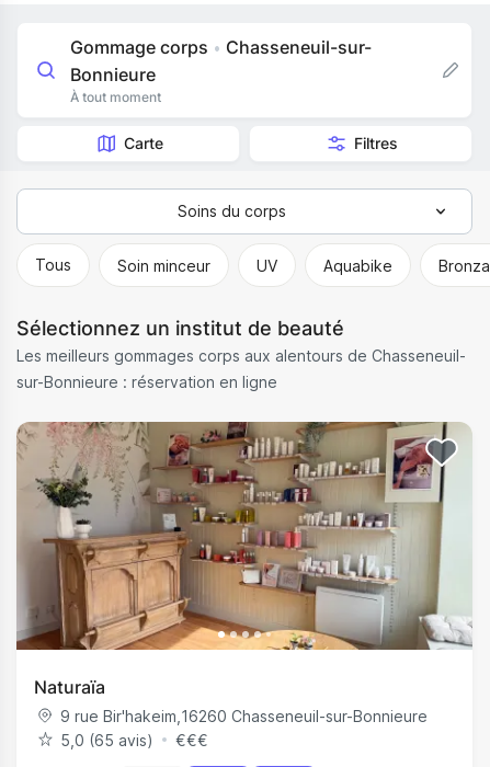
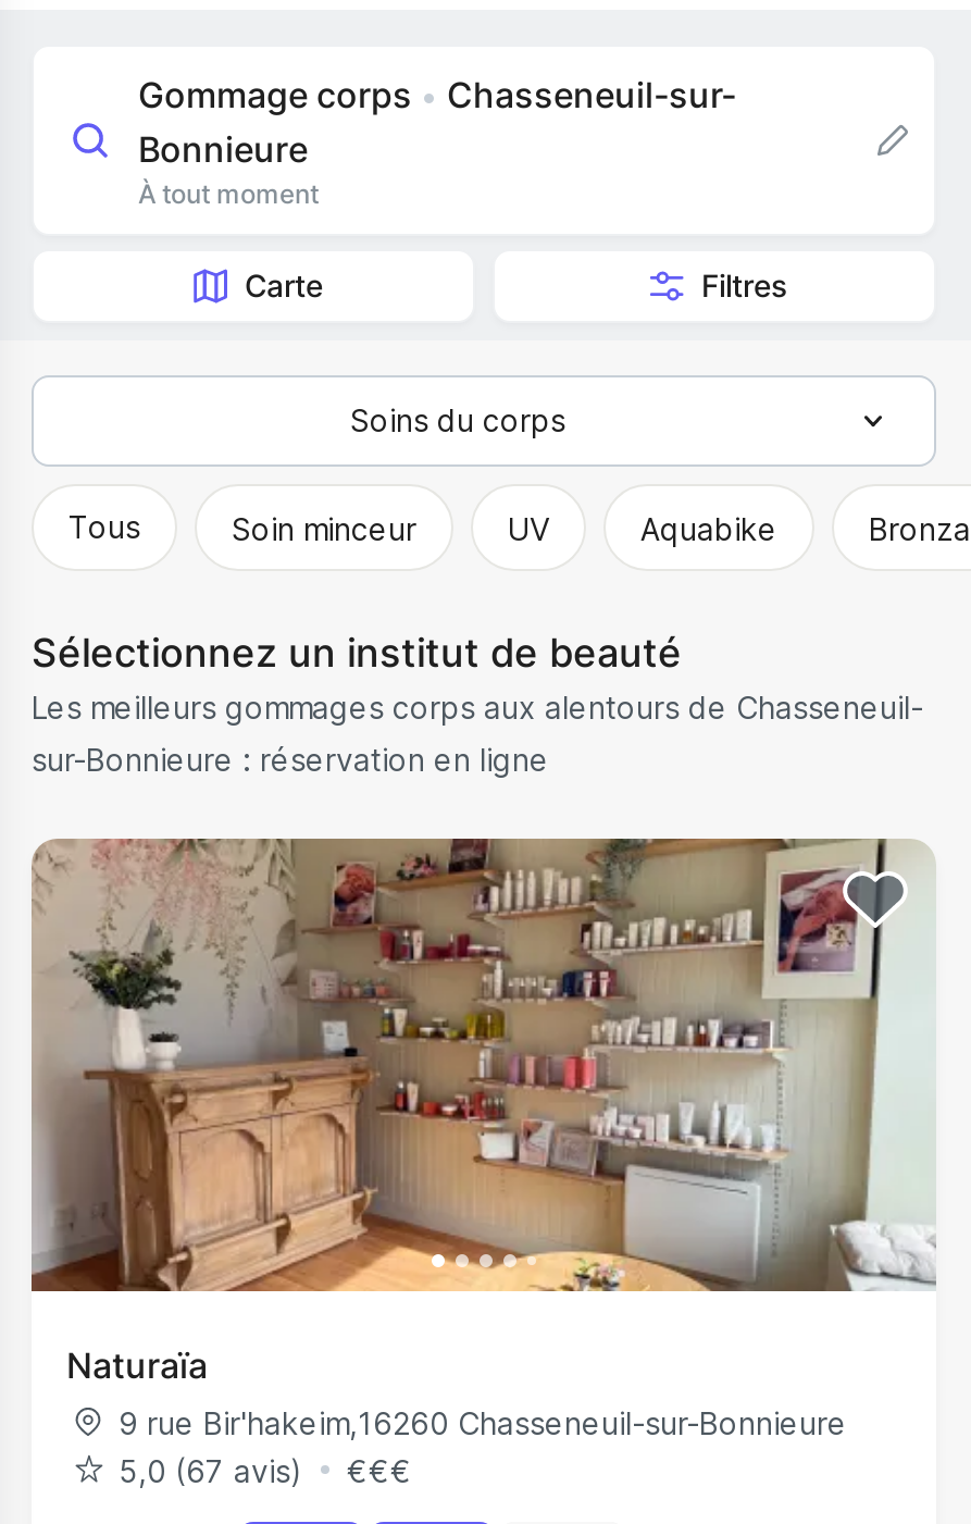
[60,730,153,749] 5,0 (65 avis) -> [119,1451,303,1488] 5,0 (67 avis)

